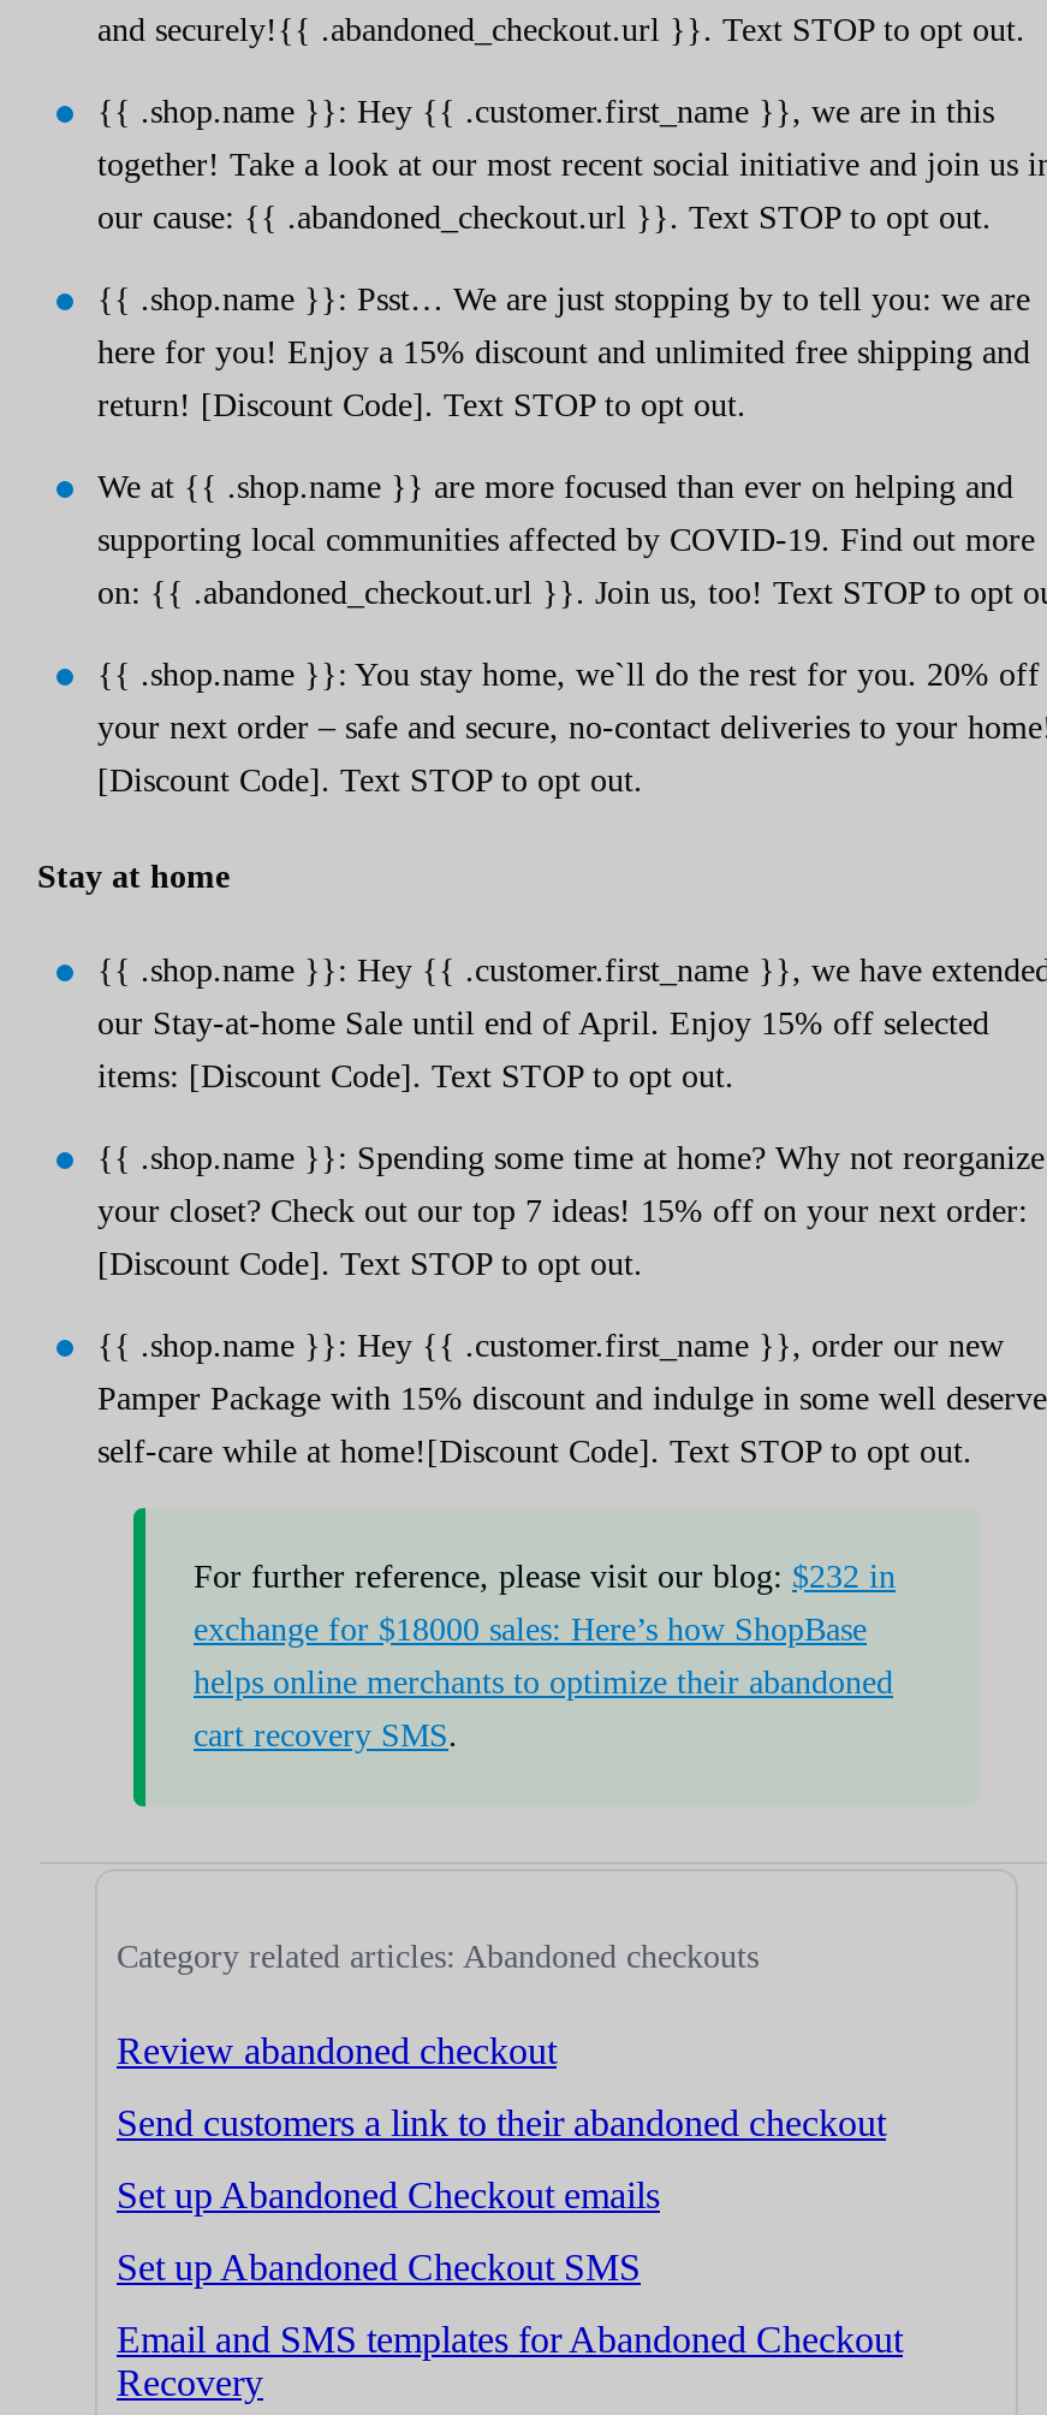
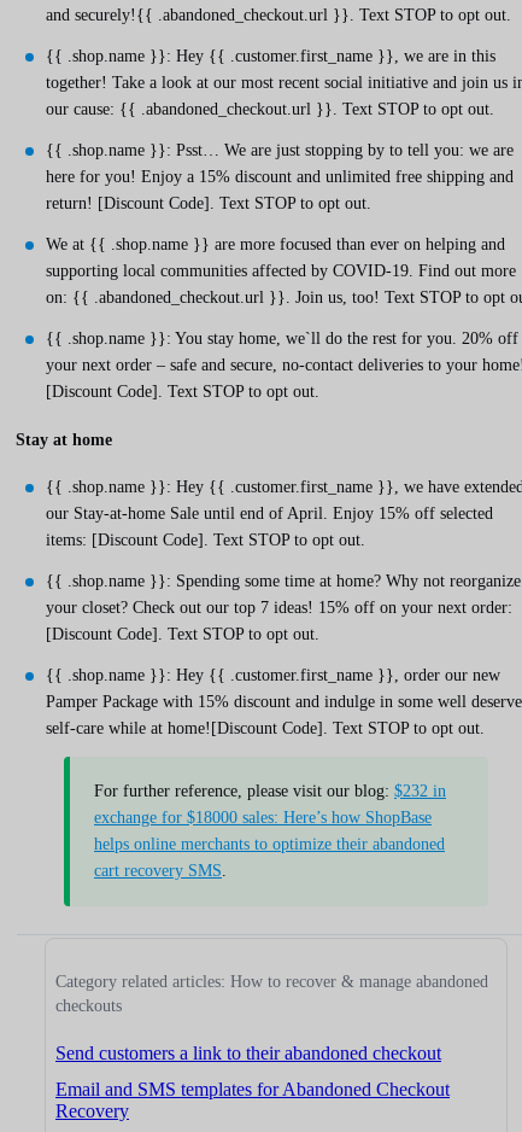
[117,1939,759,2071] Category related articles: Abandoned checkouts | Review abandoned checkout -> [55,973,488,1015] Category related articles: How to recover & manage abandoned | checkouts
[117,2174,660,2288] Set up Abandoned Checkout emails | Set up Abandoned Checkout SMS -> none

